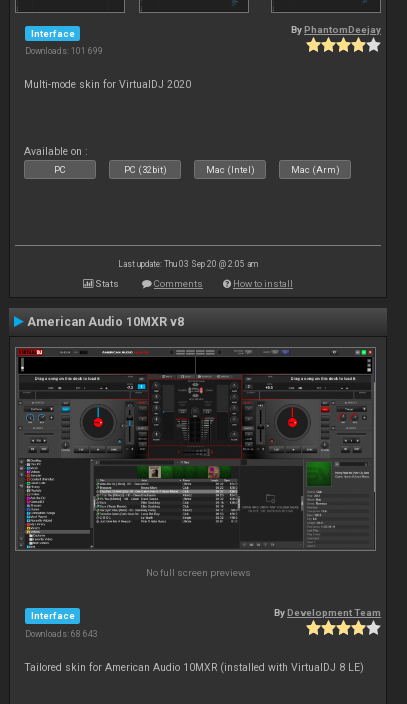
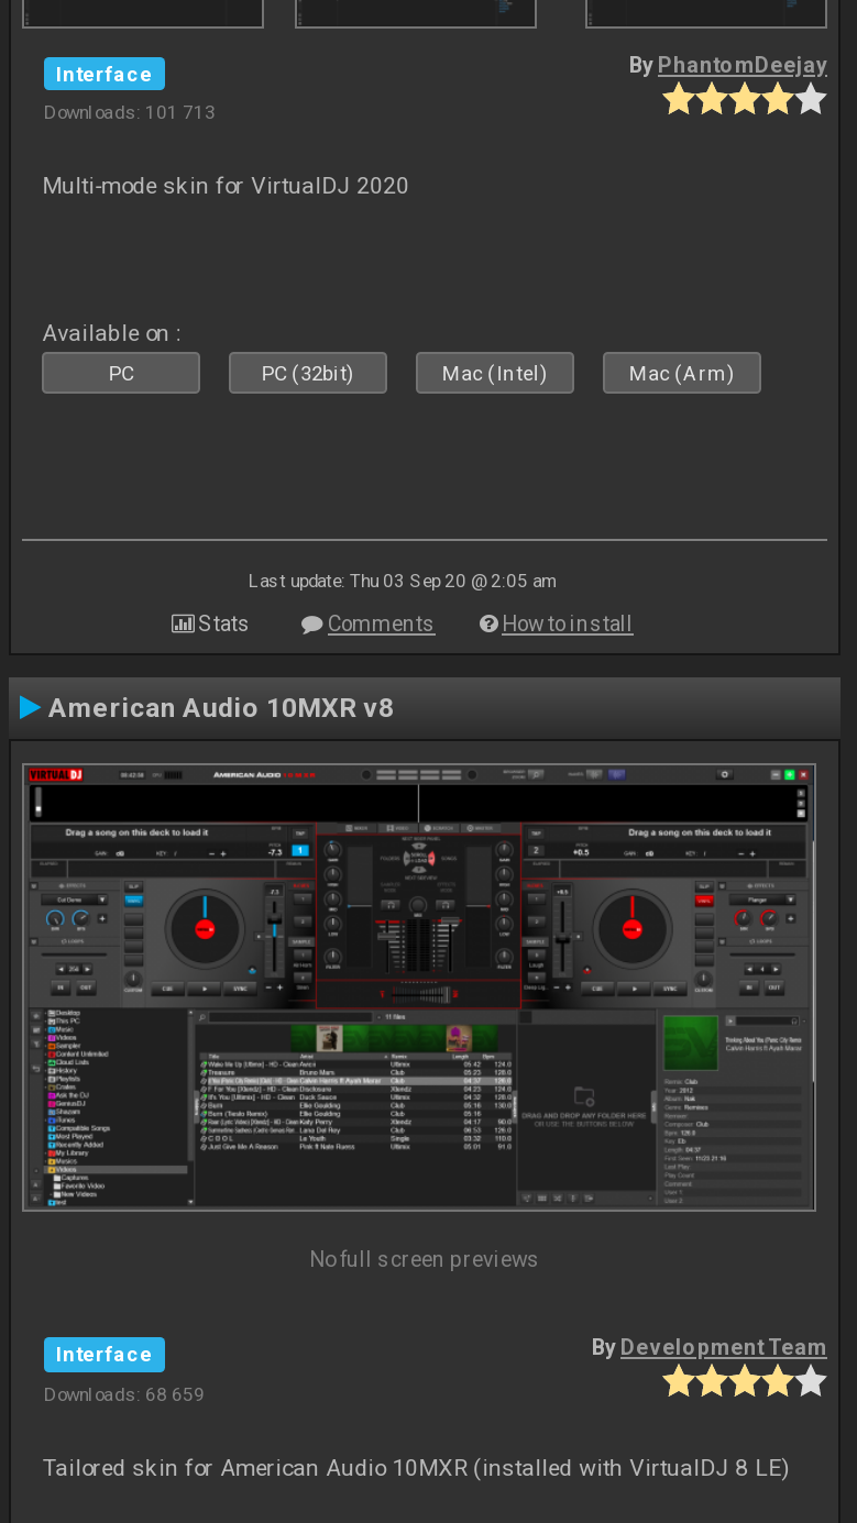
[25,46,103,56] Downloads: 101 699 -> [44,102,216,124] Downloads: 101 713
[25,629,98,639] Downloads: 68 643 -> [44,1383,205,1405] Downloads: 68 659

